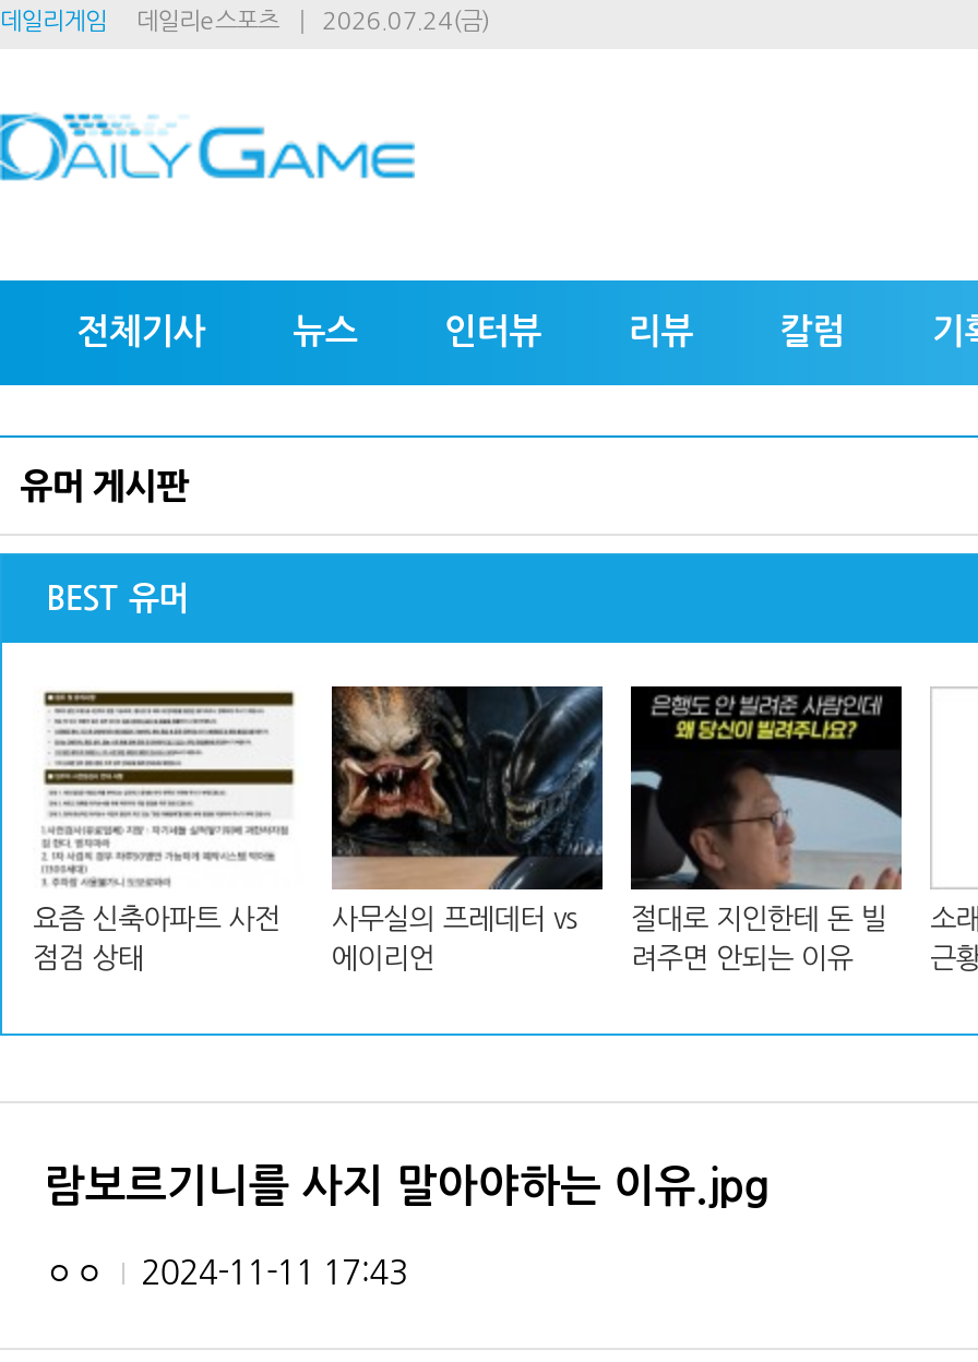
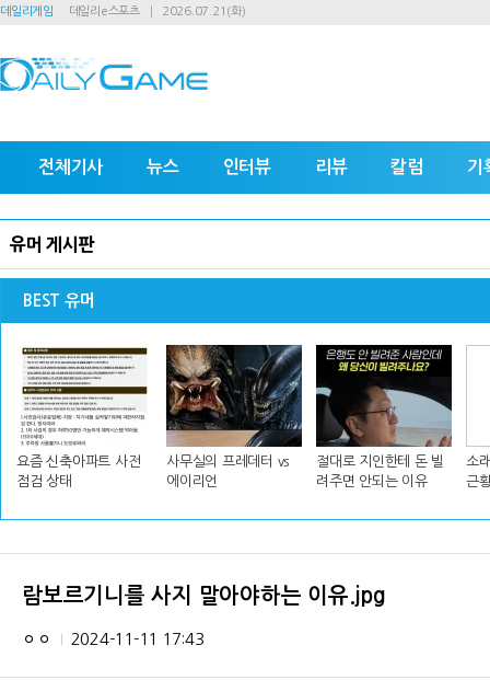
[0,10,490,34] 데일리게임 데일리e스포츠 2026.07.24(금) -> [0,5,246,18] 데일리게임 데일리e스포츠 2026.07.21(화)

